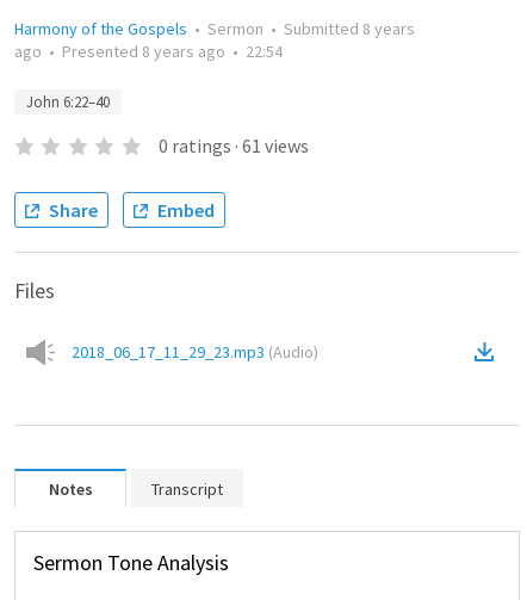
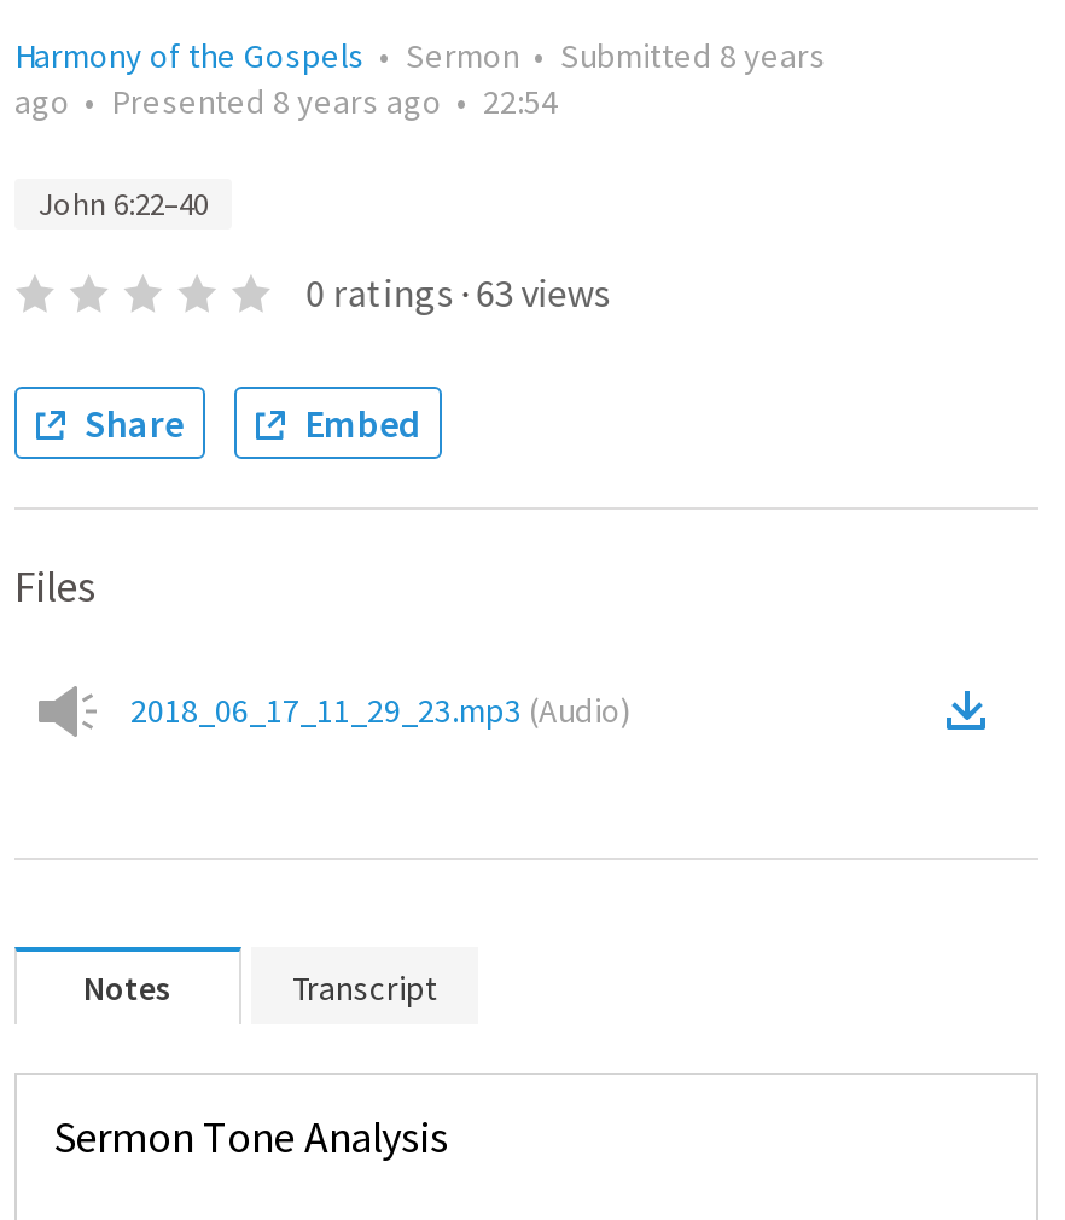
[158,134,308,157] 0 ratings · 61 views -> [306,268,610,316] 0 ratings · 63 views

